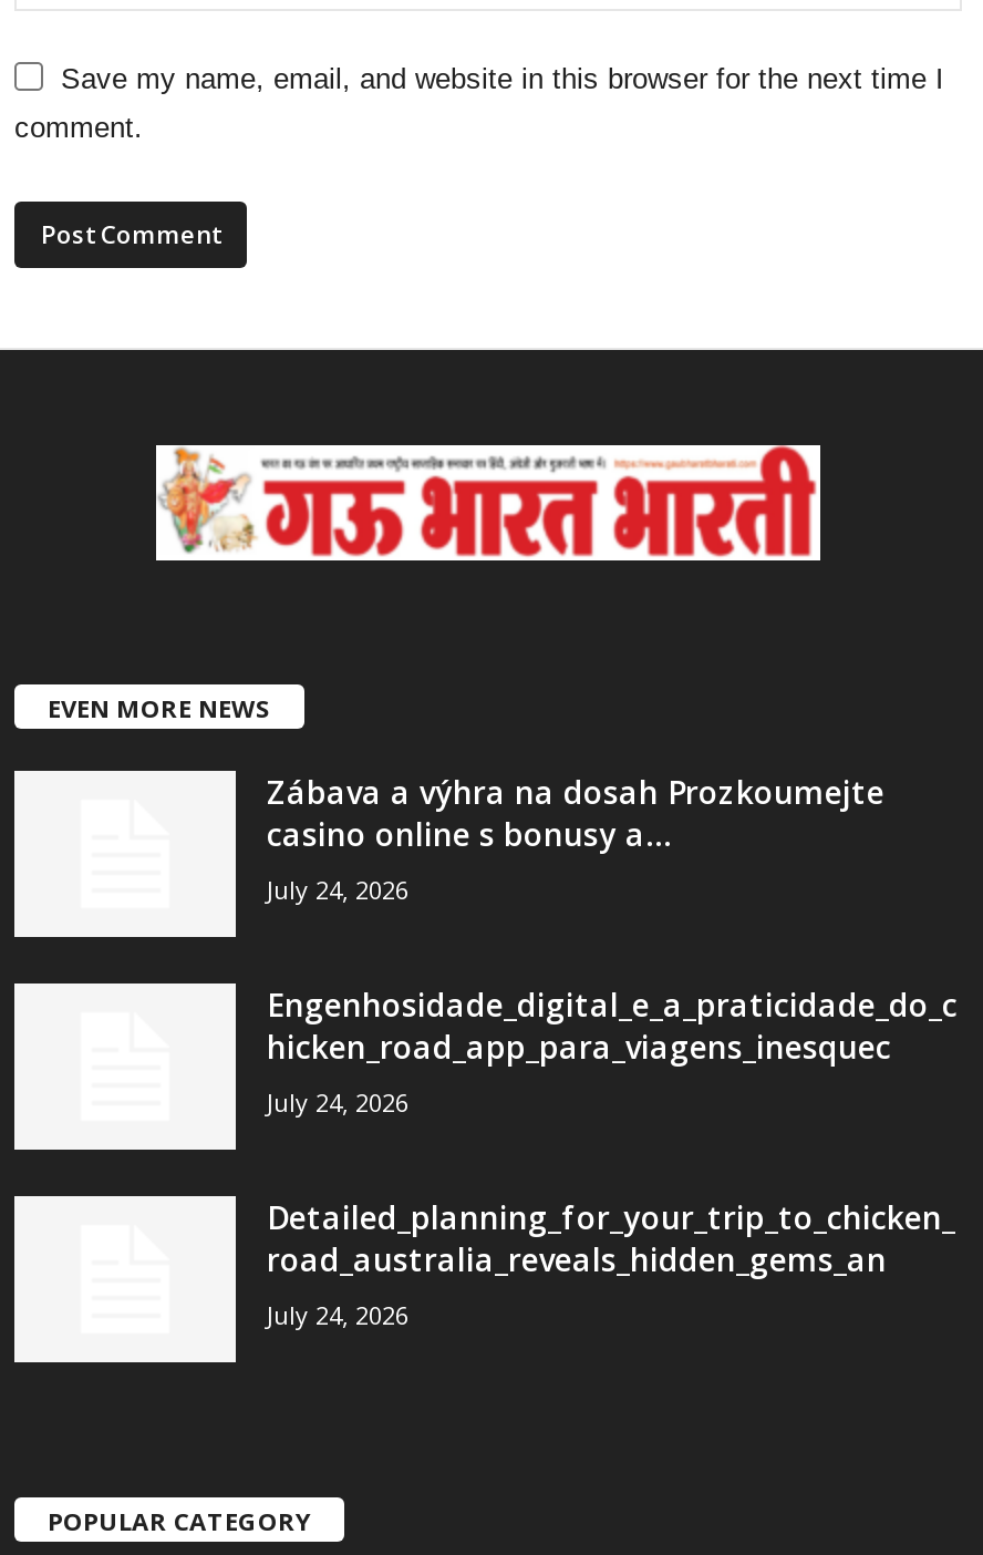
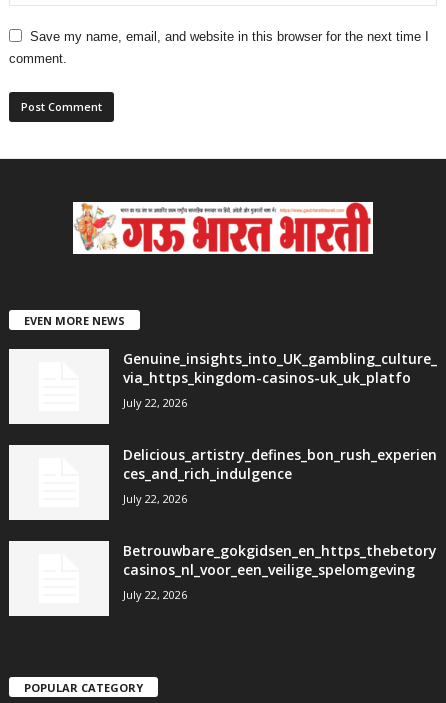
[267,771,884,906] Zábava a výhra na dosah Prozkoumejte | casino online s bonusy a... | July 24, 2026 -> [123,349,437,410] Genuine_insights_into_UK_gambling_culture_ | via_https_kingdom-casinos-uk_uk_platfo | July 22, 2026
[267,983,958,1118] Engenhosidade_digital_e_a_praticidade_do_c | hicken_road_app_para_viagens_inesquec | July 24, 2026 -> [123,445,437,506] Delicious_artistry_defines_bon_rush_experien | ces_and_rich_indulgence | July 22, 2026
[267,1196,955,1331] Detailed_planning_for_your_trip_to_chicken_ | road_australia_reveals_hidden_gems_an | July 24, 2026 -> [123,541,437,602] Betrouwbare_gokgidsen_en_https_thebetory | casinos_nl_voor_een_veilige_spelomgeving | July 22, 2026

